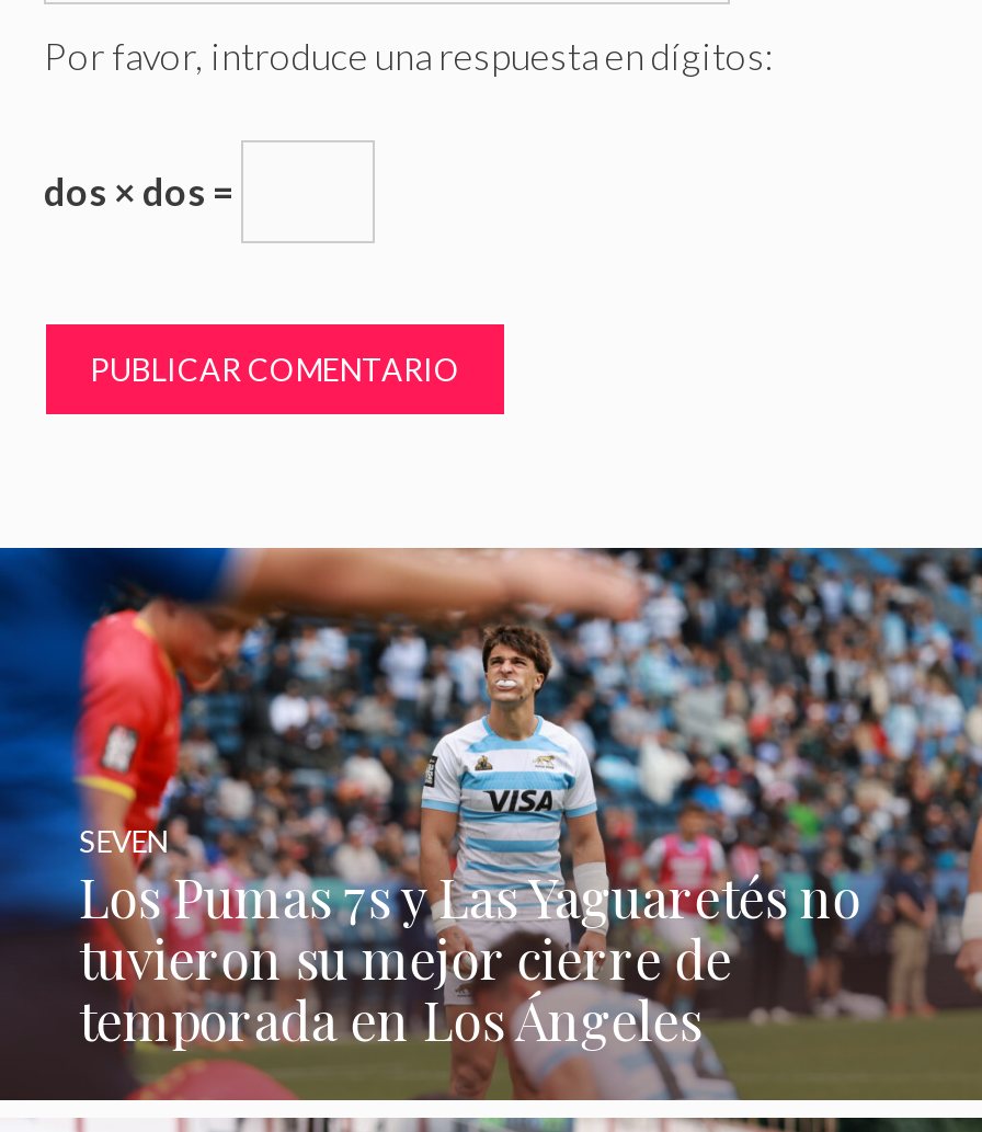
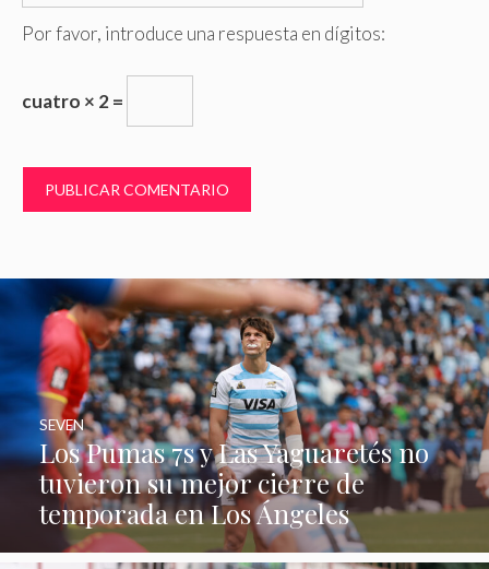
[44,170,241,216] dos × dos = -> [22,90,127,112] cuatro × 2 =

